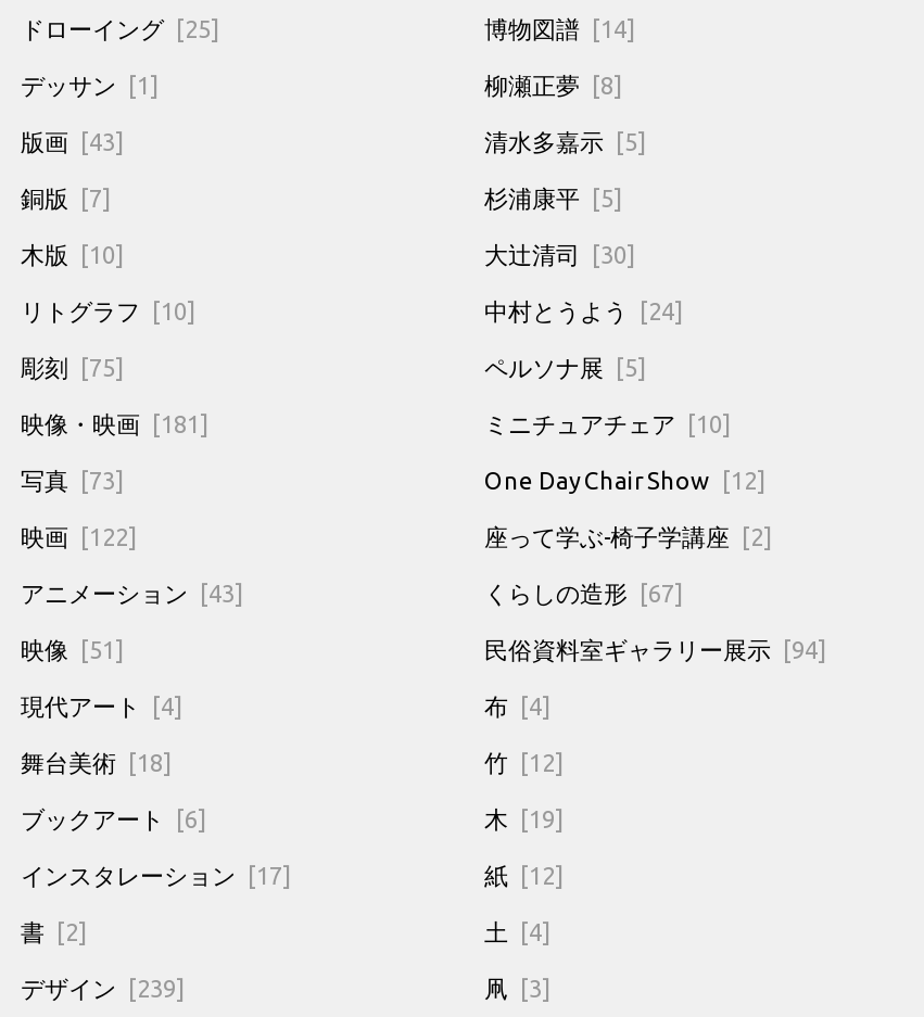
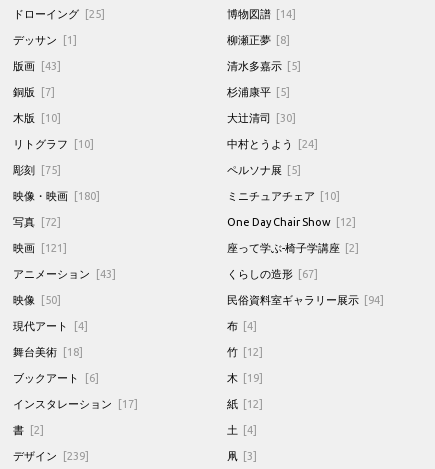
[21,404,208,441] 映像・映画 [181] -> [13,187,99,204] 映像・映画 [180]
[21,461,124,498] 写真 [73] -> [13,213,60,230] 写真 [72]
[21,517,137,554] 映画 [122] -> [13,239,66,256] 映画 [121]
[21,630,124,667] 映像 [51] -> [13,291,60,308] 映像 [50]

